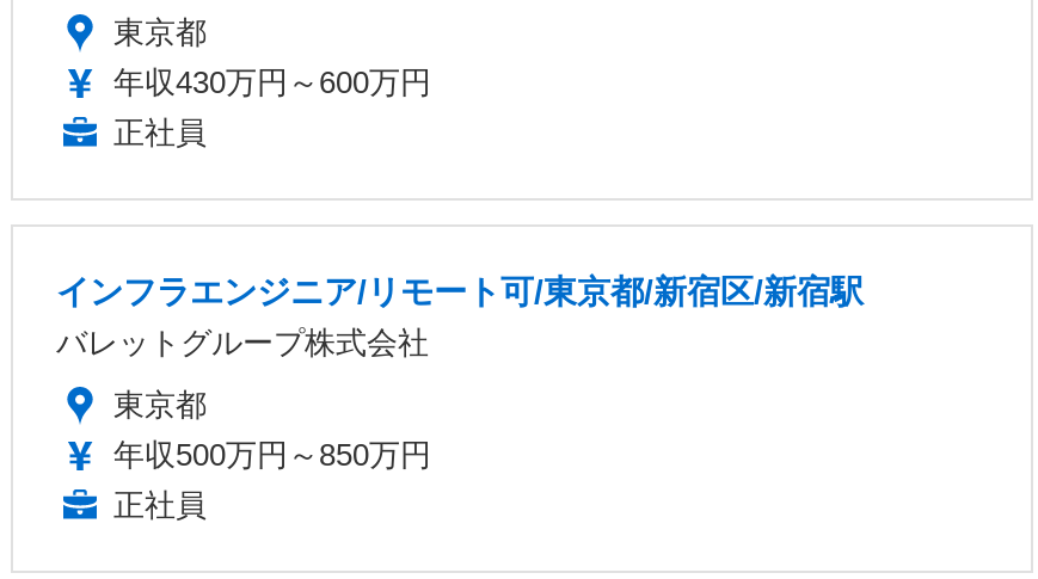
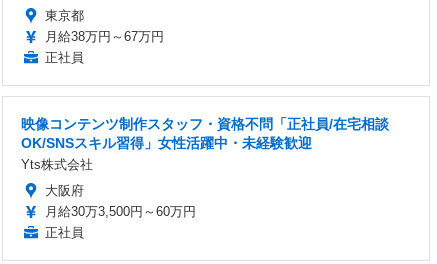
[113,63,431,99] 年収430万円～600万円 -> [45,28,164,43] 月給38万円～67万円
[56,271,864,359] インフラエンジニア/リモート可/東京都/新宿区/新宿駅 | バレットグループ株式会社 -> [21,115,389,171] 映像コンテンツ制作スタッフ・資格不問「正社員/在宅相談 | OK/SNSスキル習得」女性活躍中・未経験歓迎 | Yts株式会社
[113,386,431,472] 東京都 | 年収500万円～850万円 -> [45,182,196,218] 大阪府 | 月給30万3,500円～60万円

